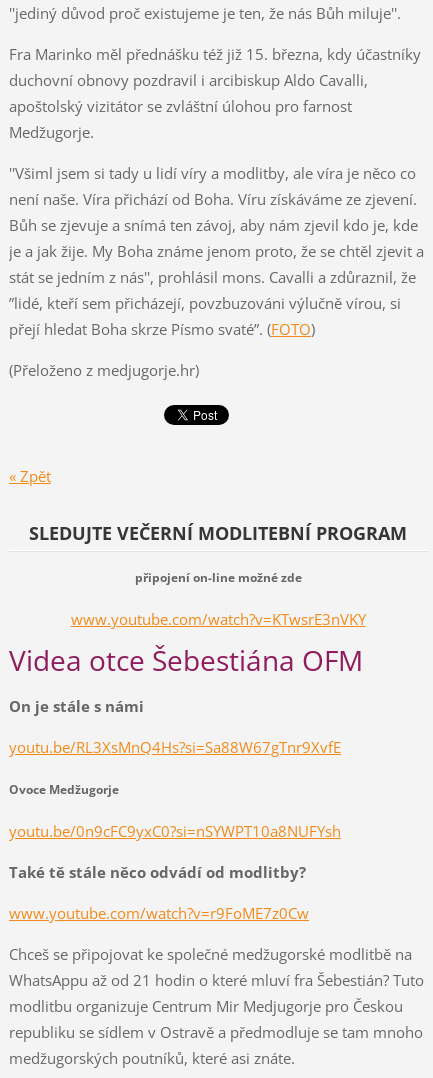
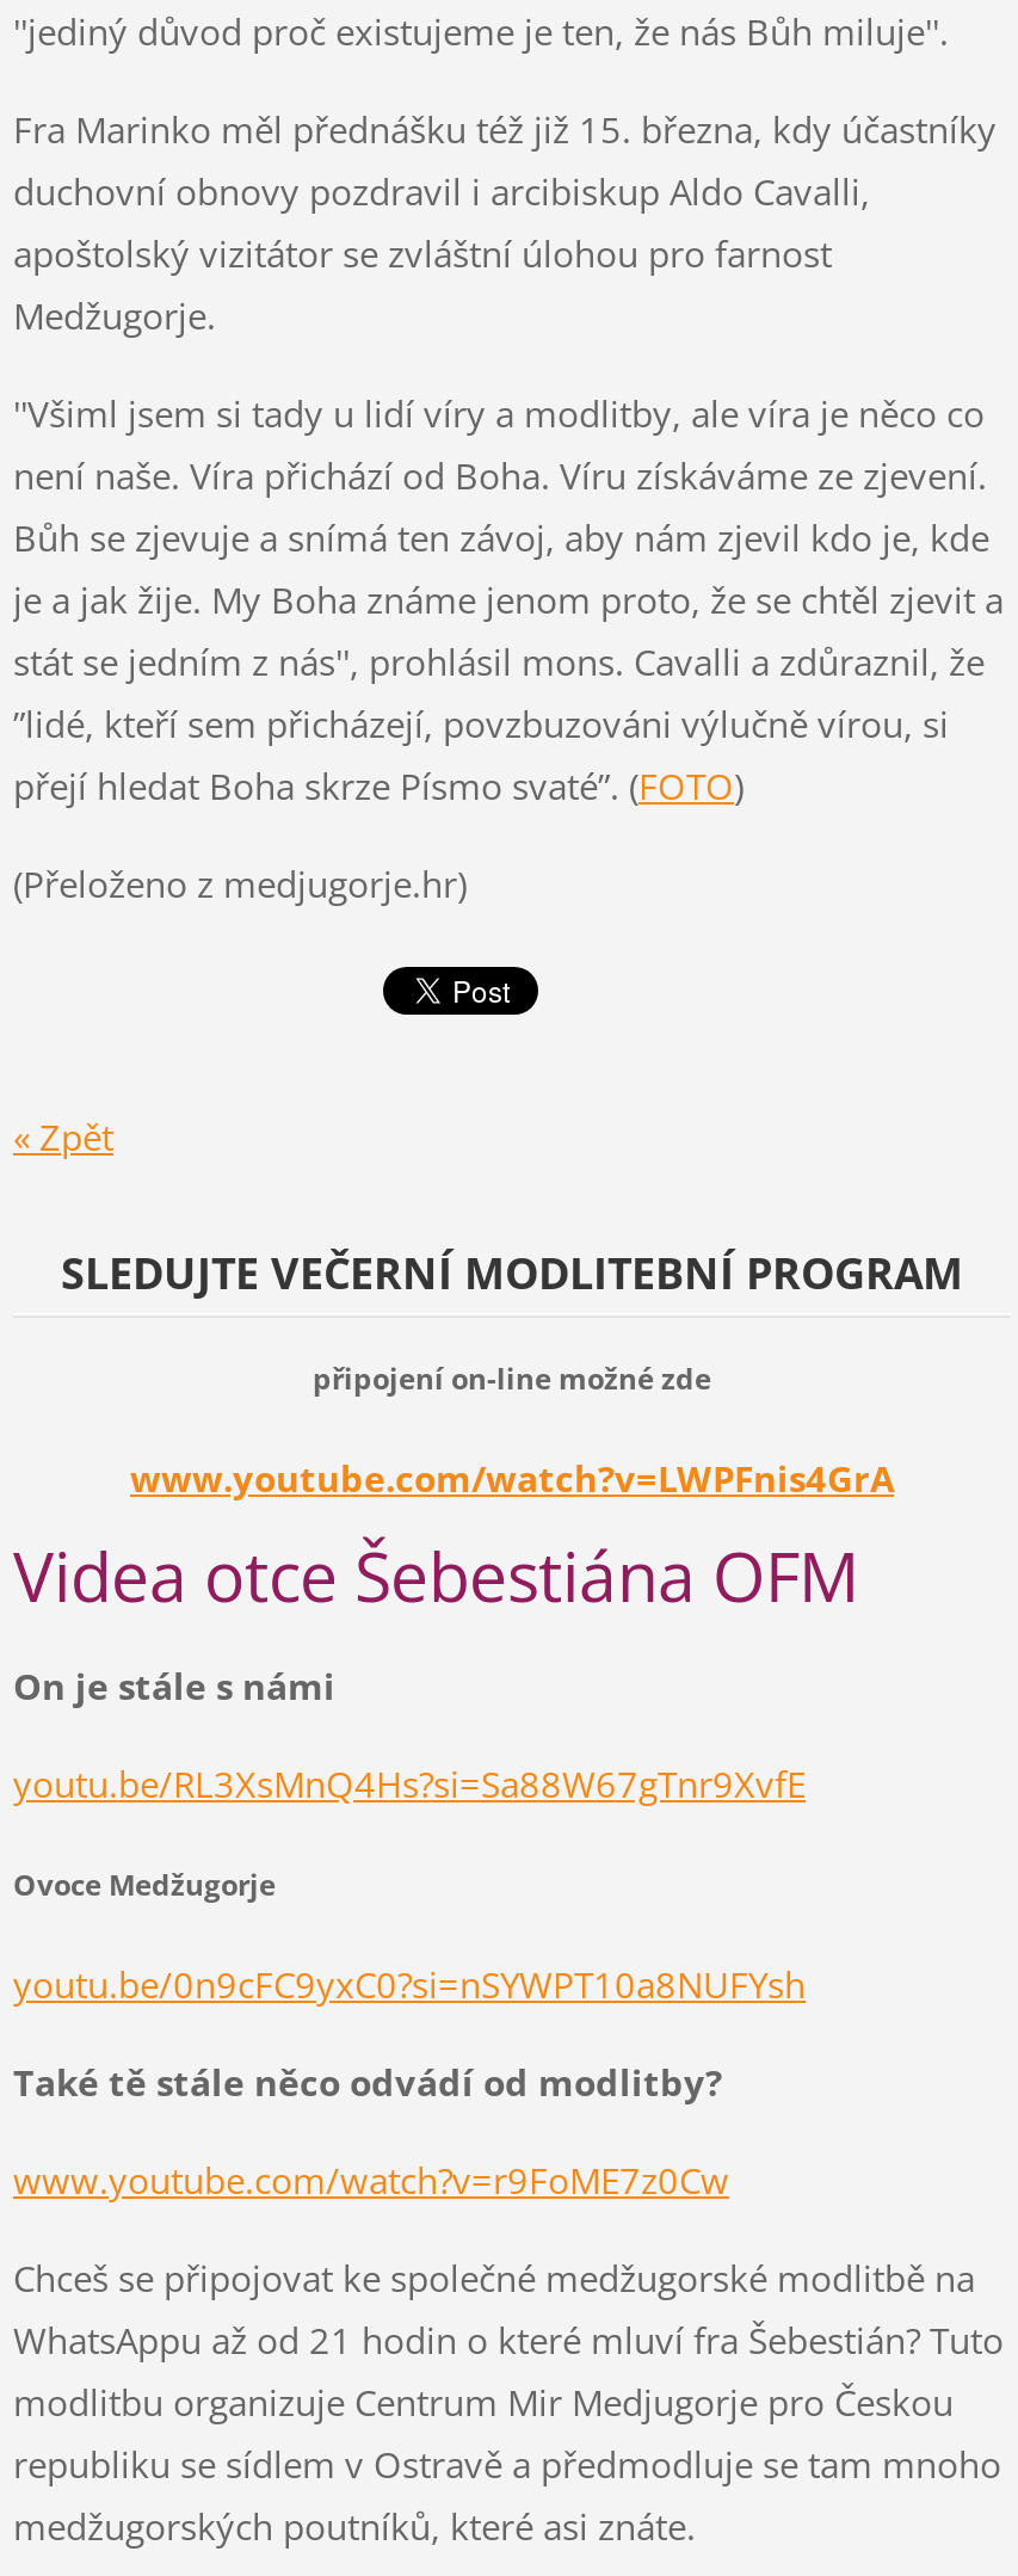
[70,609,365,629] www.youtube.com/watch?v=KTwsrE3nVKY -> [130,1454,894,1502] www.youtube.com/watch?v=LWPFnis4GrA

